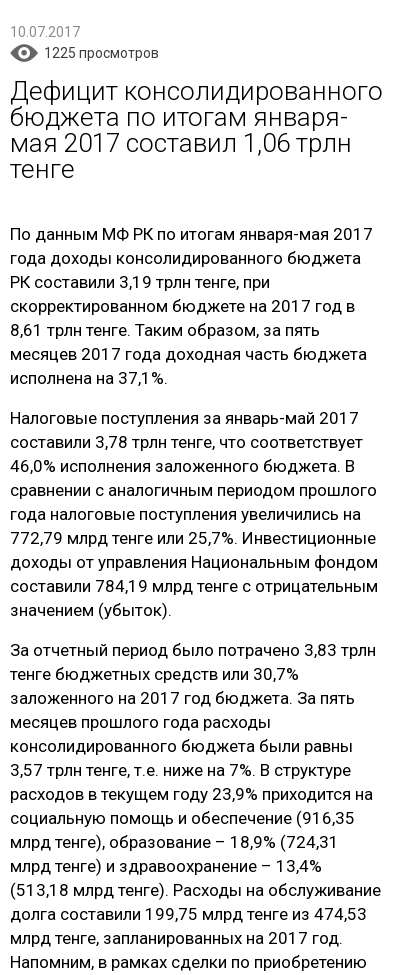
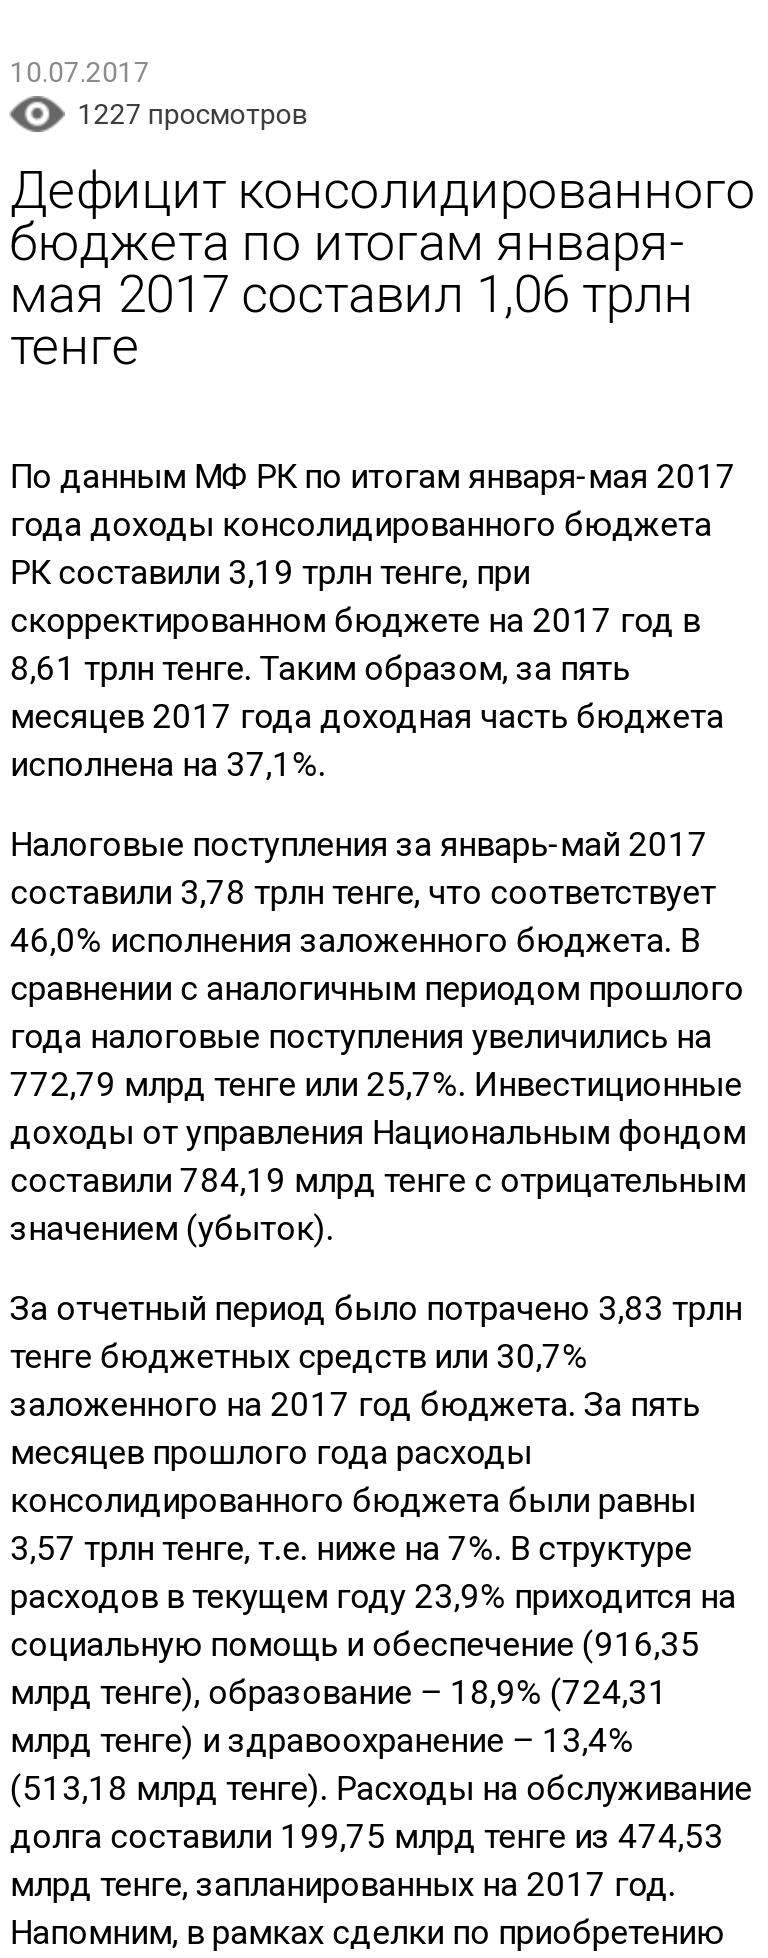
[44,45,159,61] 1225 просмотров -> [78,98,308,130] 1227 просмотров

